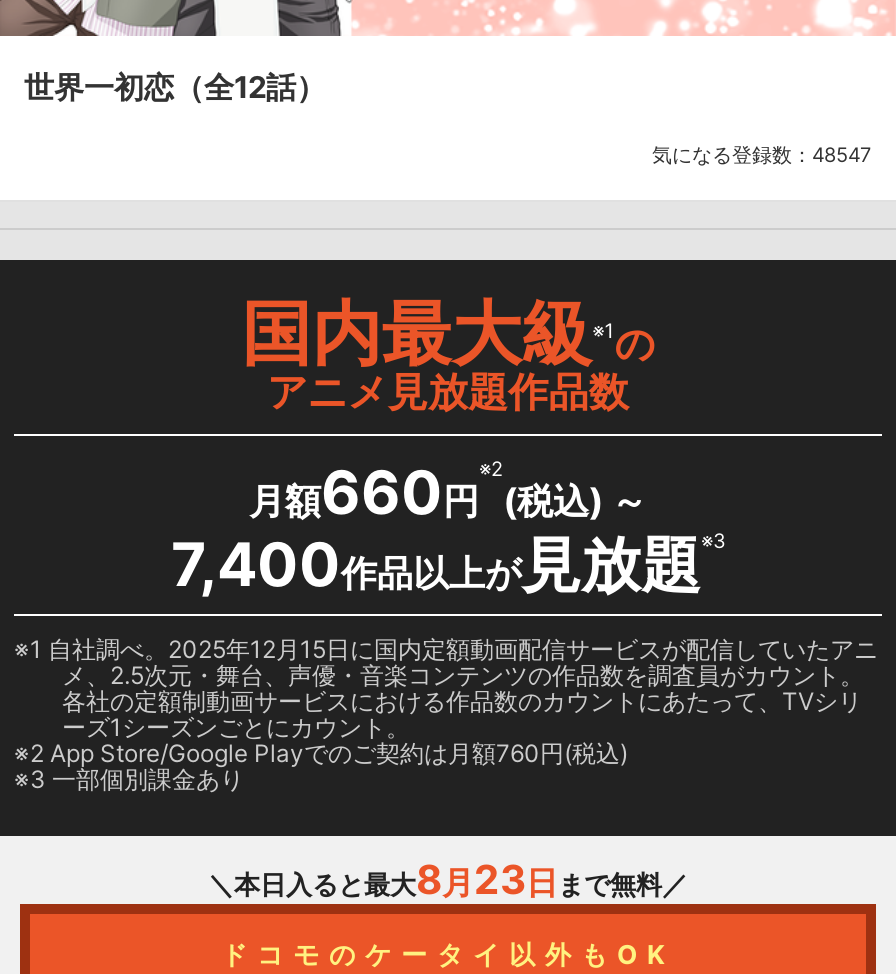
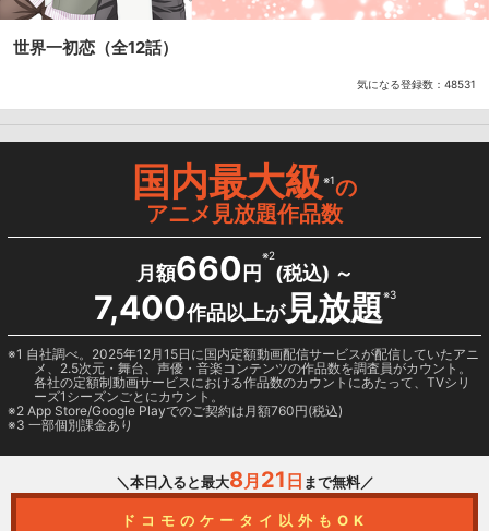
[652,142,872,166] 気になる登録数：48547 -> [357,77,476,90] 気になる登録数：48531
[208,856,688,904] ＼本日入ると最大8月23日まで無料／ -> [115,467,374,493] ＼本日入ると最大8月21日まで無料／

